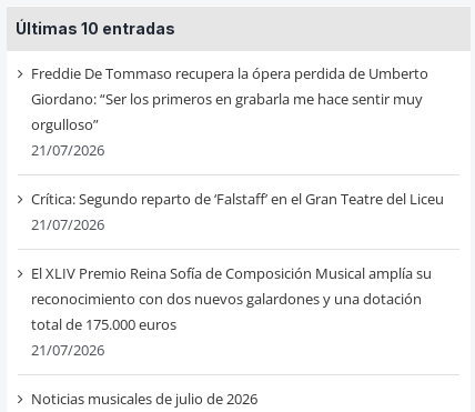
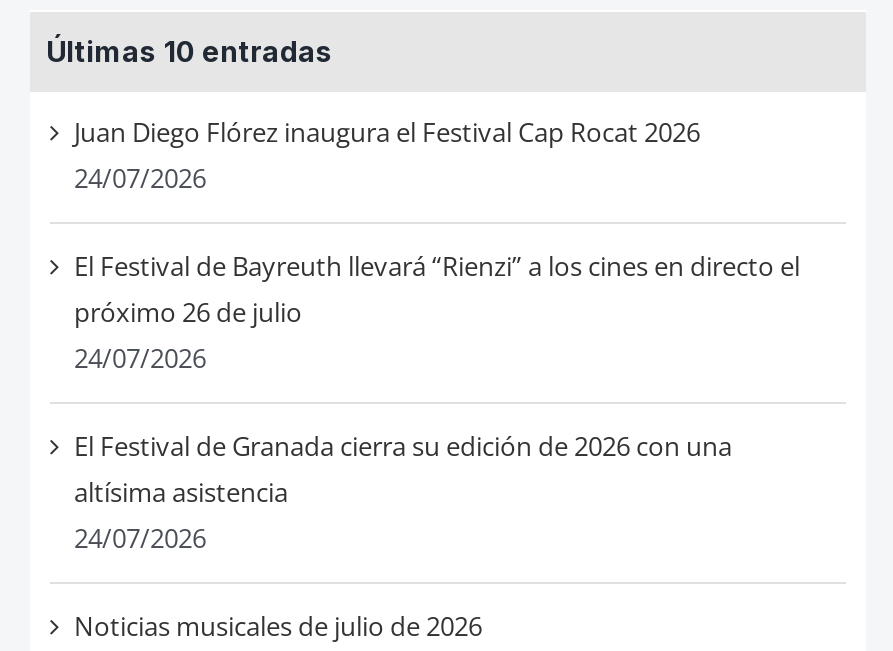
[31,63,428,160] Freddie De Tommaso recupera la ópera perdida de Umberto | Giordano: “Ser los primeros en grabarla me hace sentir muy | orgulloso” | 21/07/2026 -> [74,115,700,197] Juan Diego Flórez inaugura el Festival Cap Rocat 2026 | 24/07/2026
[31,189,444,234] Crítica: Segundo reparto de ‘Falstaff’ en el Gran Teatre del Liceu | 21/07/2026 -> [74,249,800,377] El Festival de Bayreuth llevará “Rienzi” a los cines en directo el | próximo 26 de julio | 24/07/2026
[31,263,432,360] El XLIV Premio Reina Sofía de Composición Musical amplía su | reconocimiento con dos nuevos galardones y una dotación | total de 175.000 euros | 21/07/2026 -> [74,429,732,557] El Festival de Granada cierra su edición de 2026 con una | altísima asistencia | 24/07/2026

